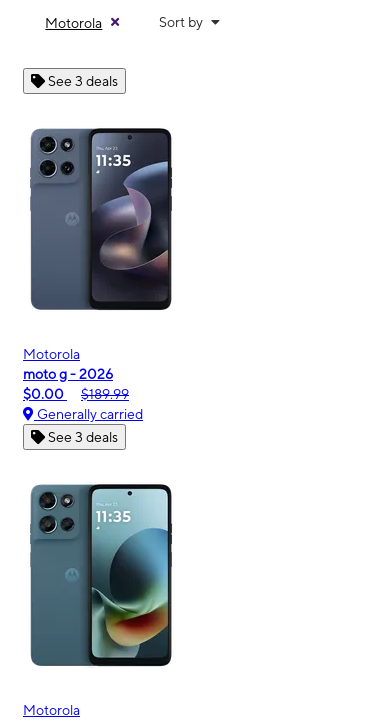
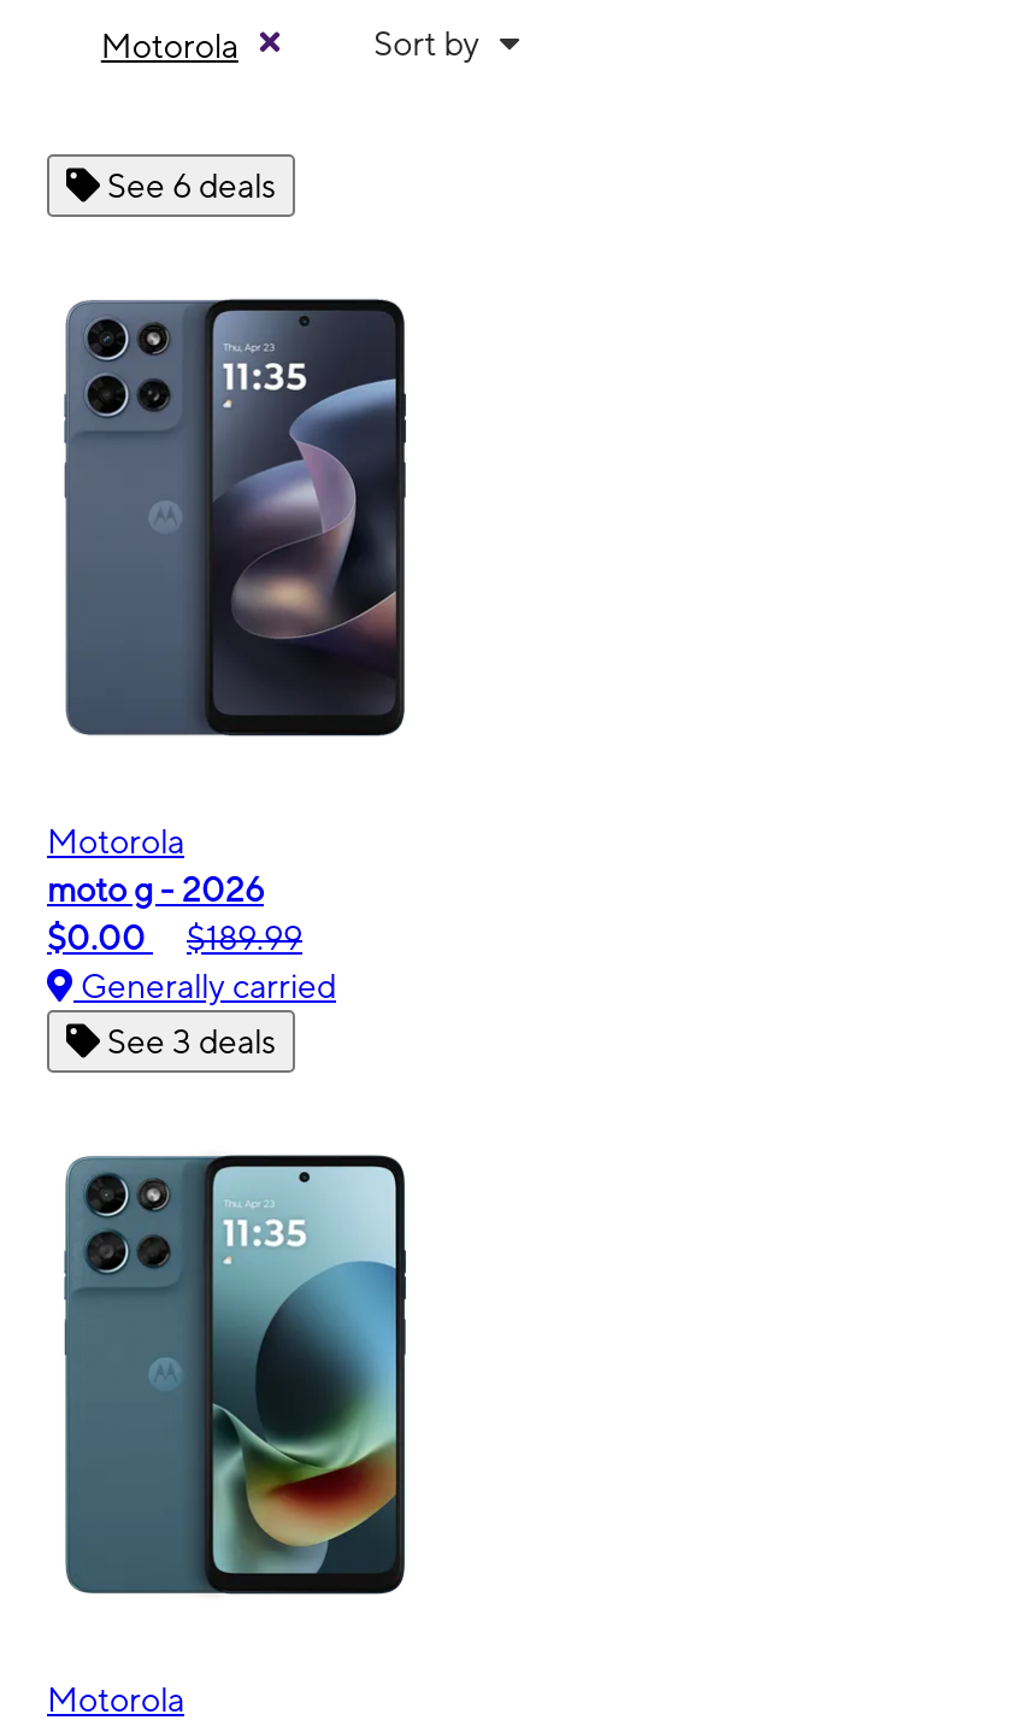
[48,73,118,89] See 3 deals -> [107,166,276,204] See 6 deals

